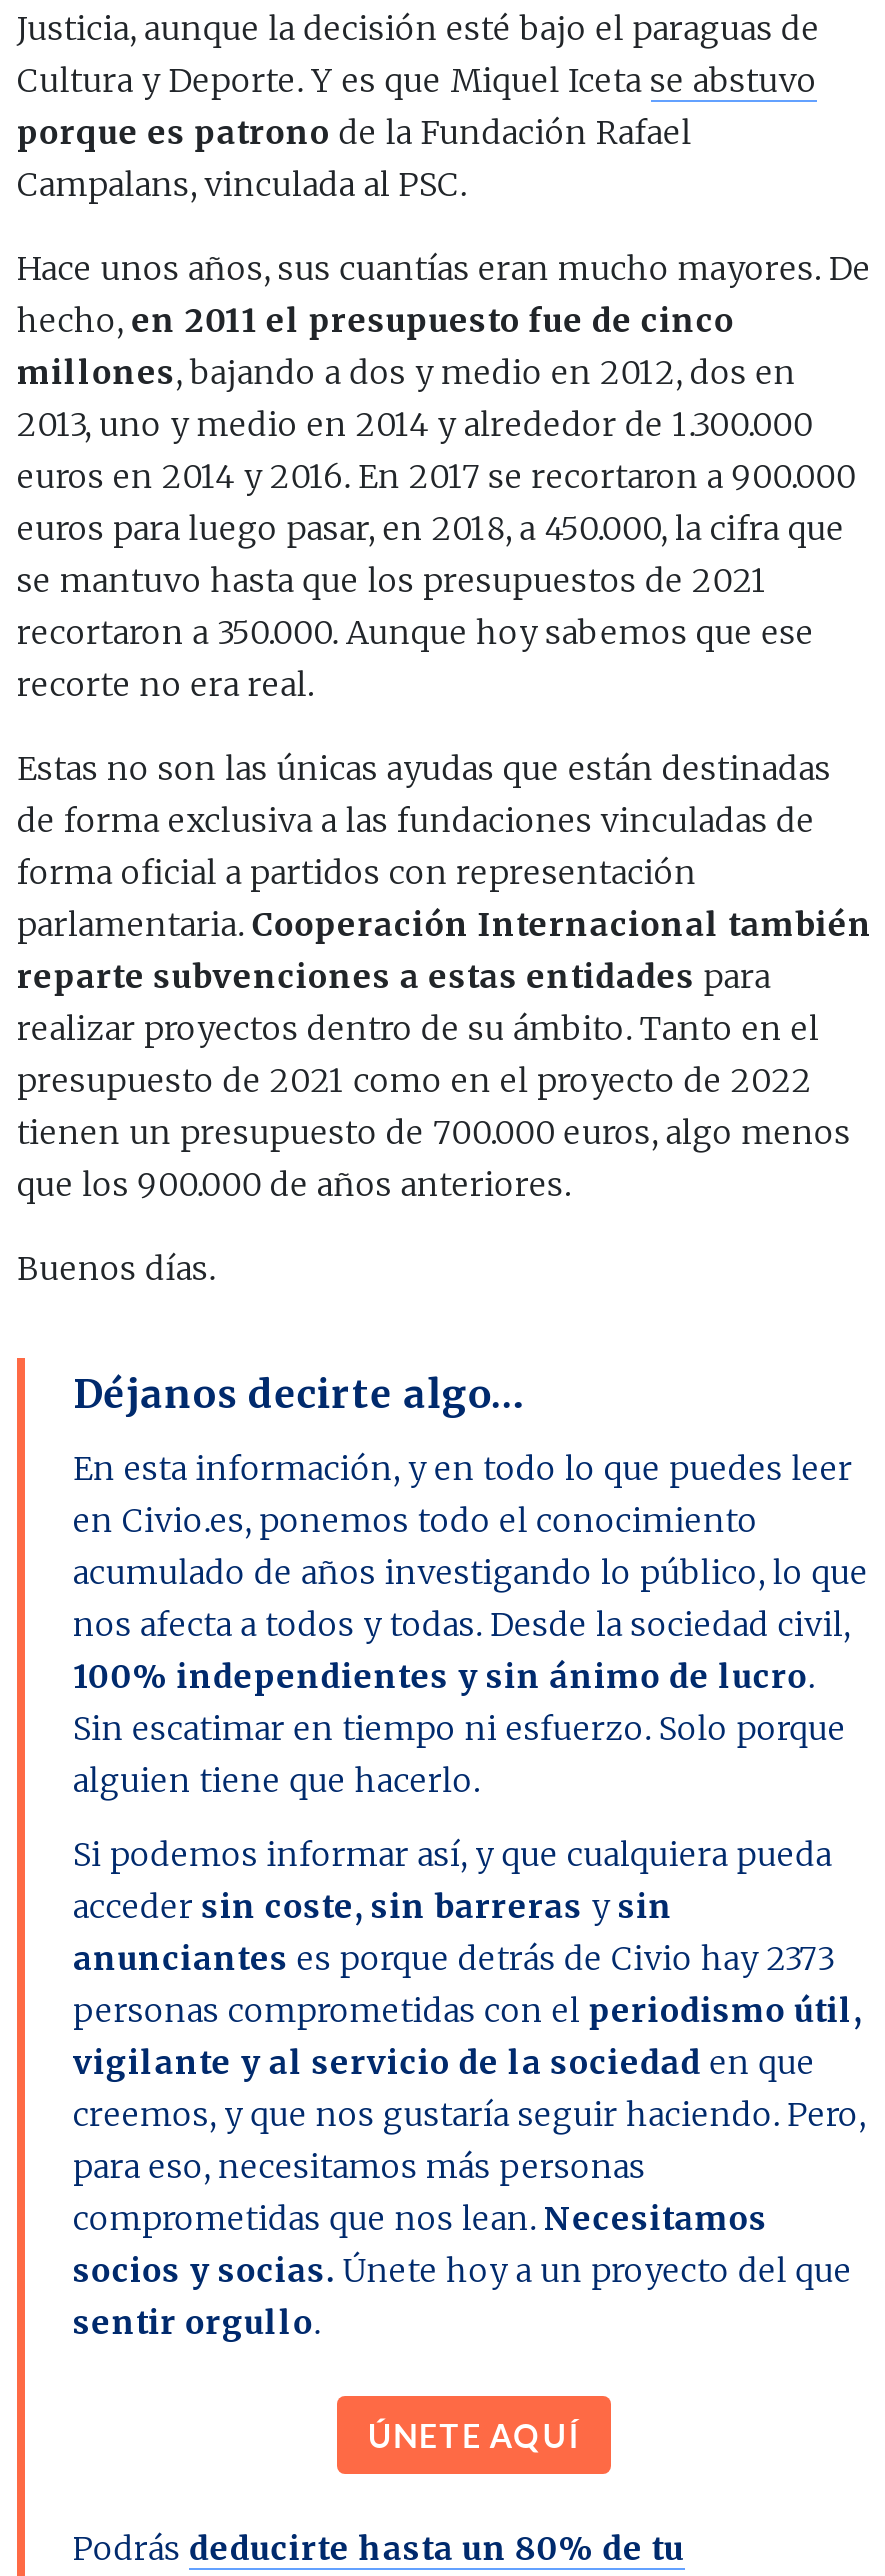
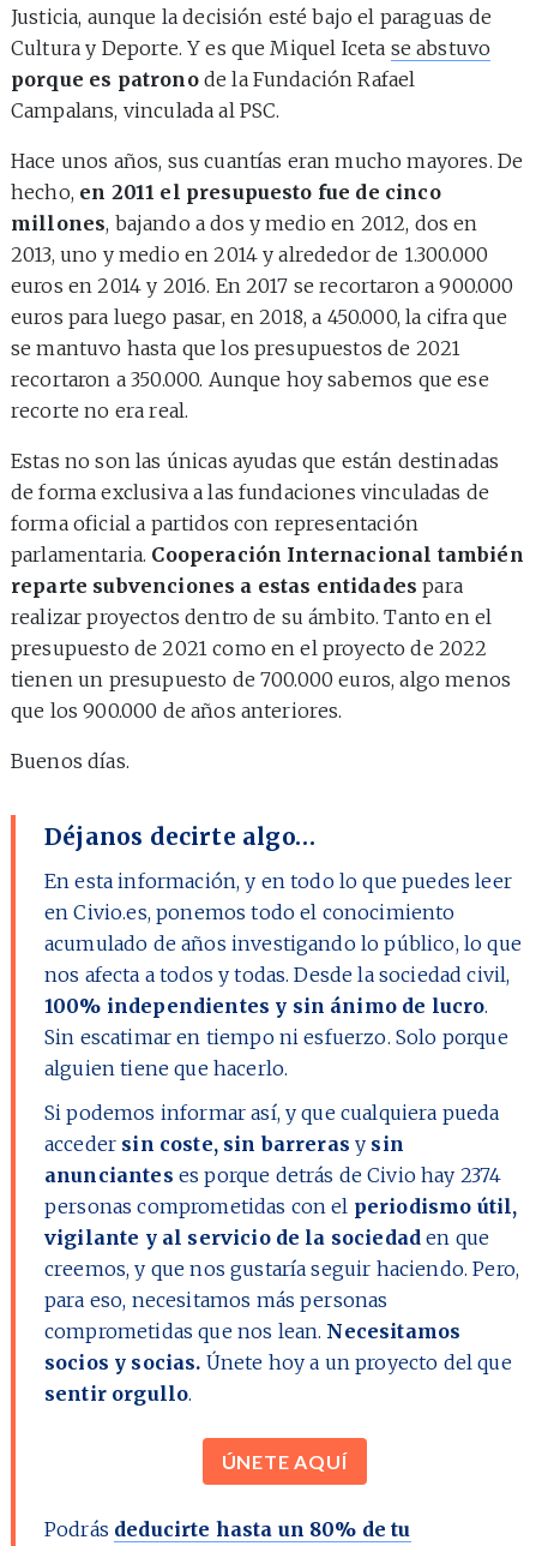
[73,1938,834,1978] anunciantes es porque detrás de Civio hay 2373 -> [44,1163,502,1187] anunciantes es porque detrás de Civio hay 2374

